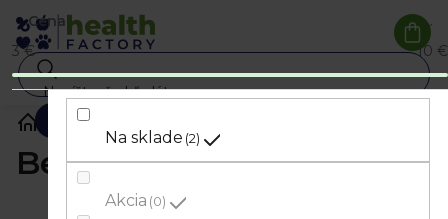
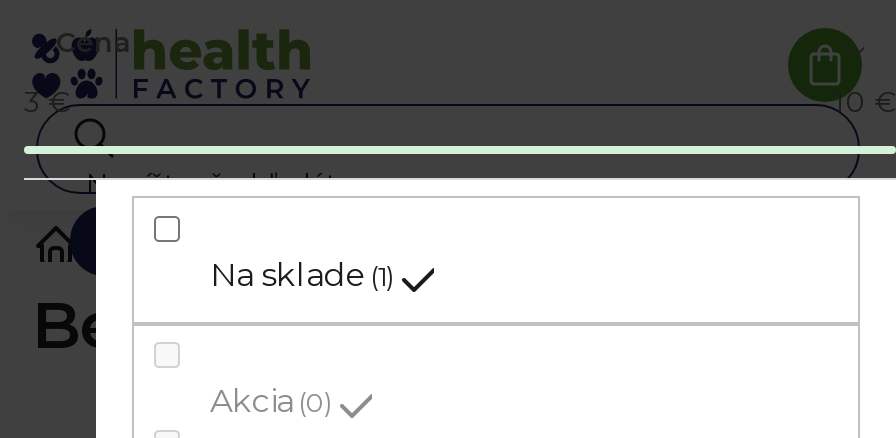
[105,128,196,147] Na sklade 2 -> [210,255,386,293] Na sklade 1

